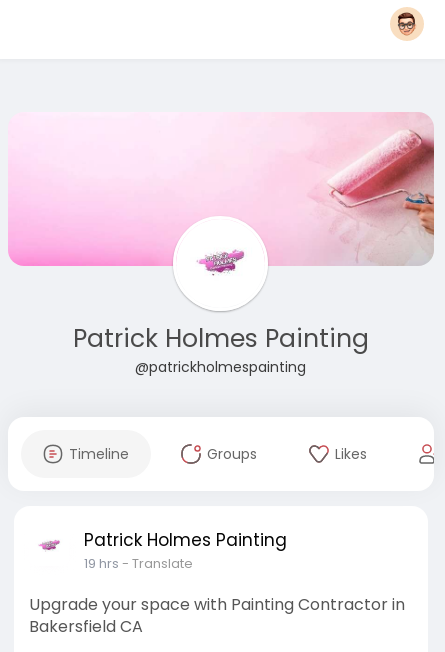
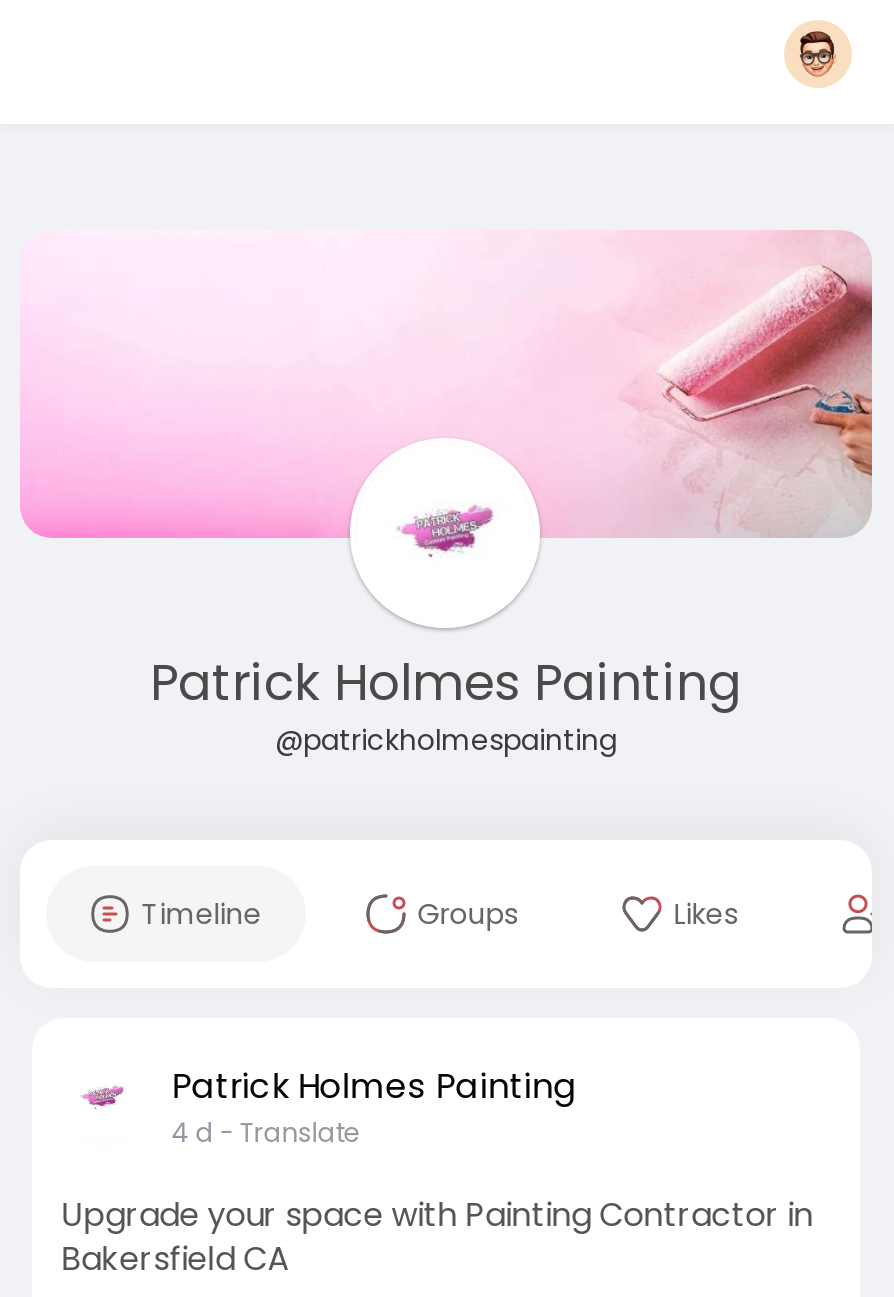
[84,554,193,573] 19 hrs - Translate -> [171,1114,361,1152] 4 d - Translate

